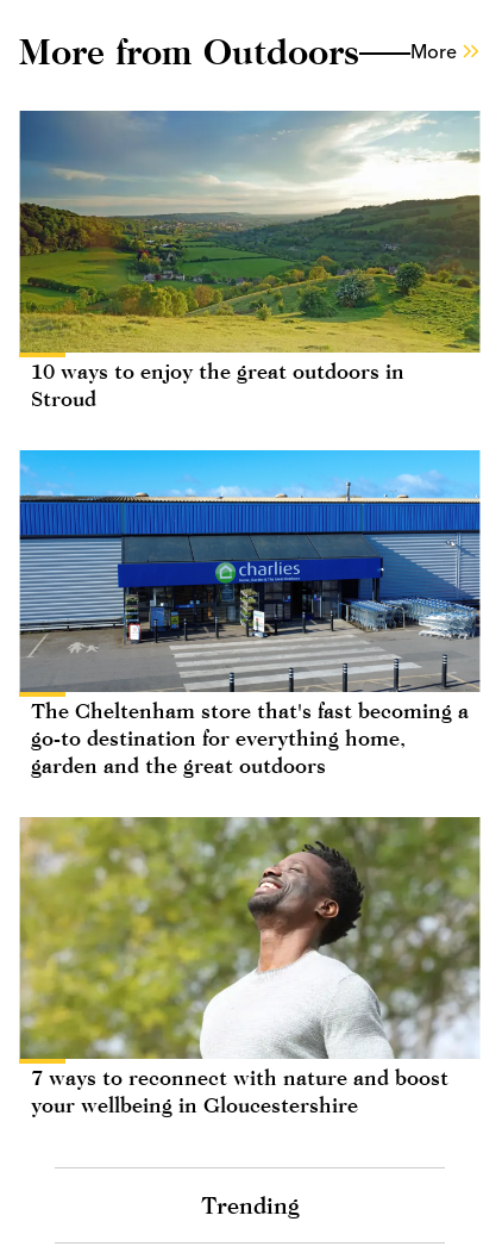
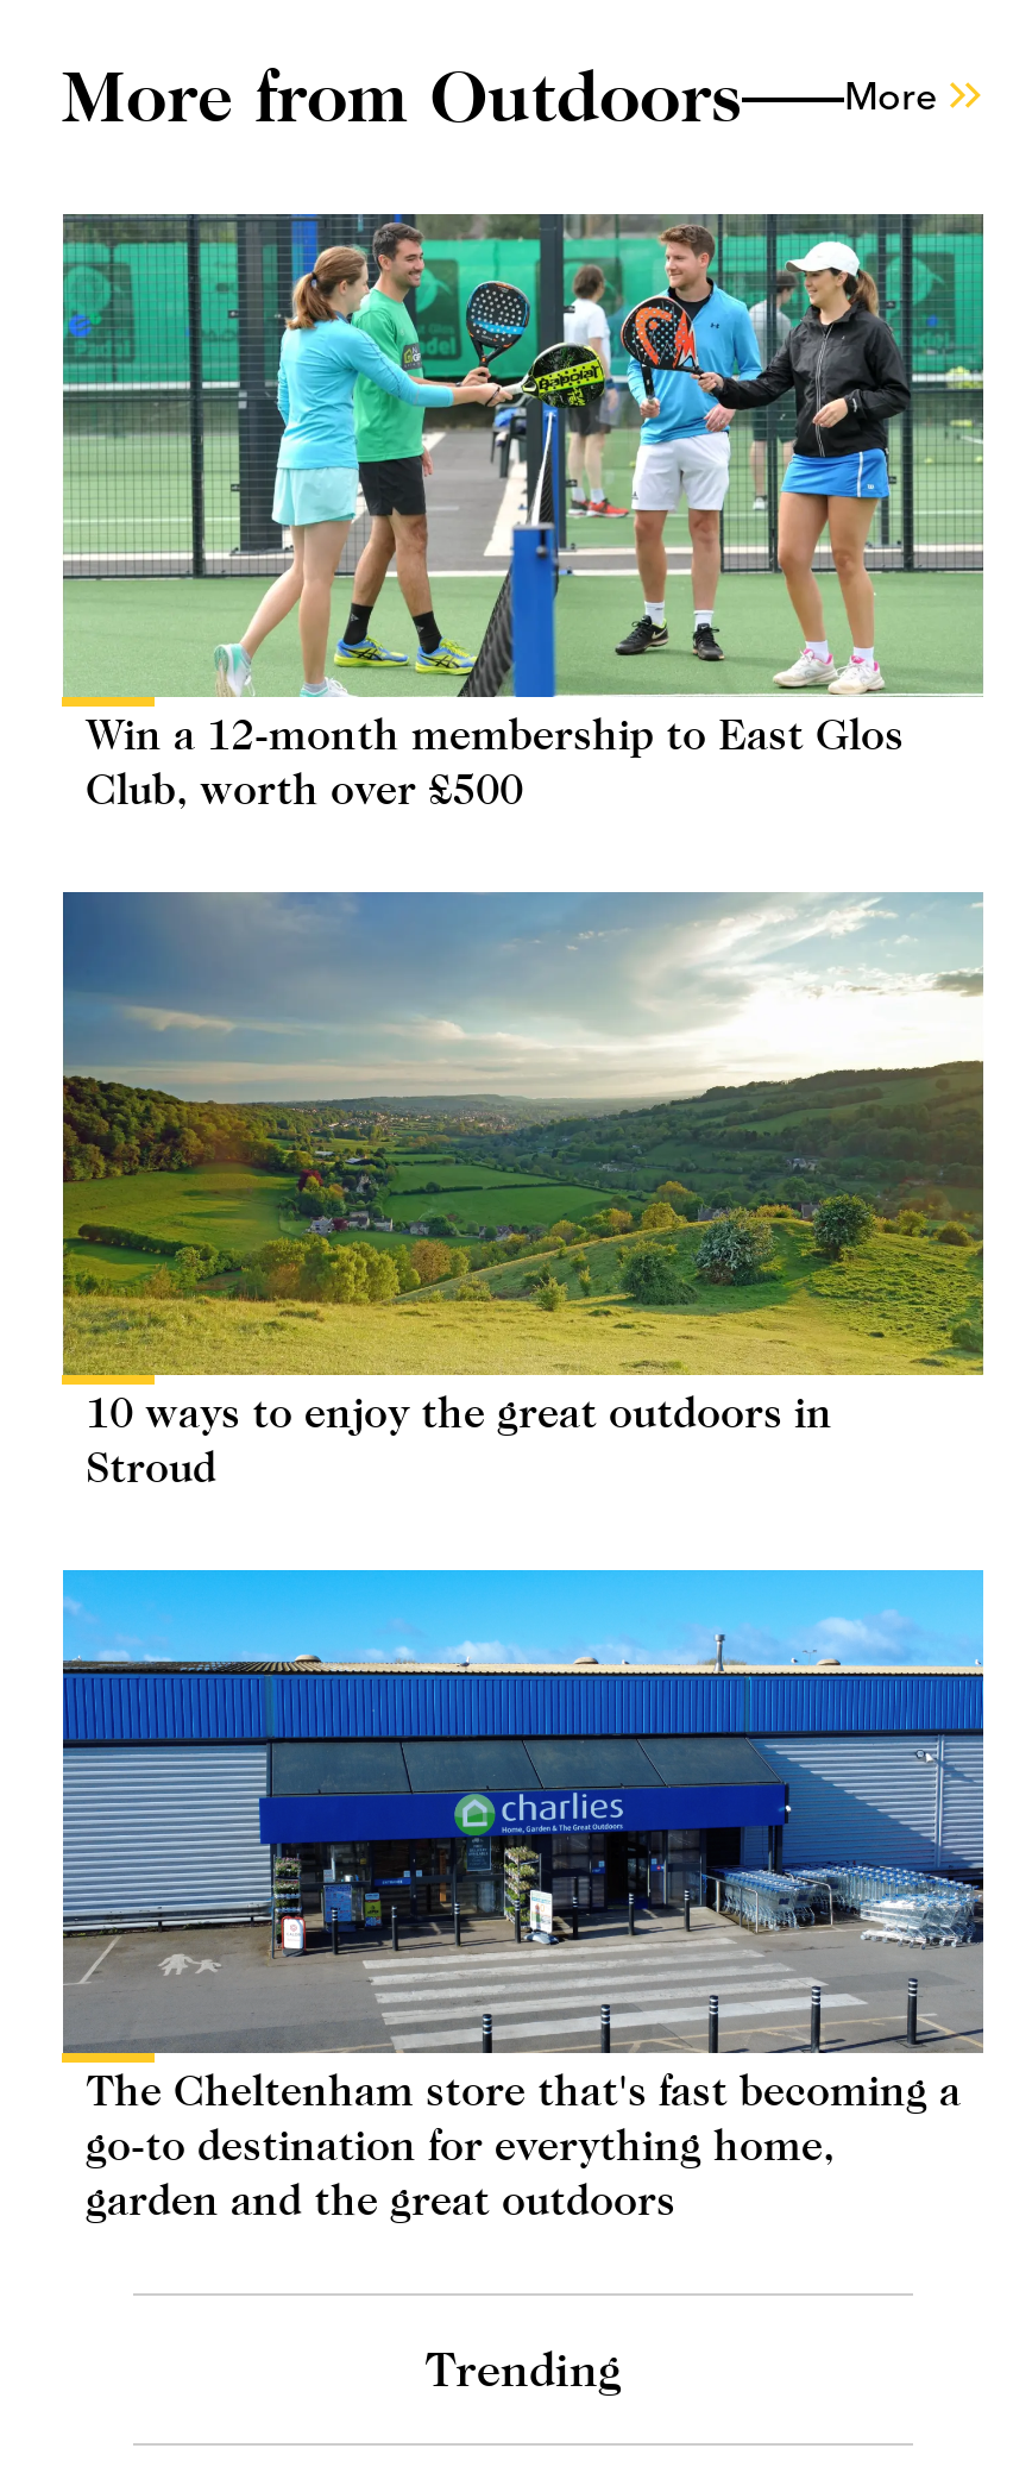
none -> [62,212,987,813] [image] | Win a 12-month membership to East Glos | Club, worth over £500
moved [18,110,482,778] -> [59,890,987,2224]: [image] | 10 ways to enjoy the great outdoors in | Stroud | The Cheltenham store that's fast becoming a | go-to destination for everything home, | garden and the great outdoors
[18,816,482,1117] [image] | 7 ways to reconnect with nature and boost | your wellbeing in Gloucestershire -> none

